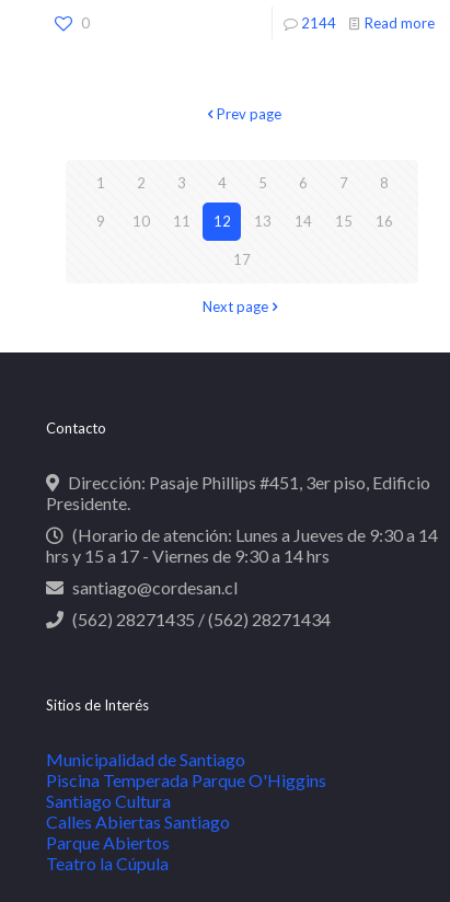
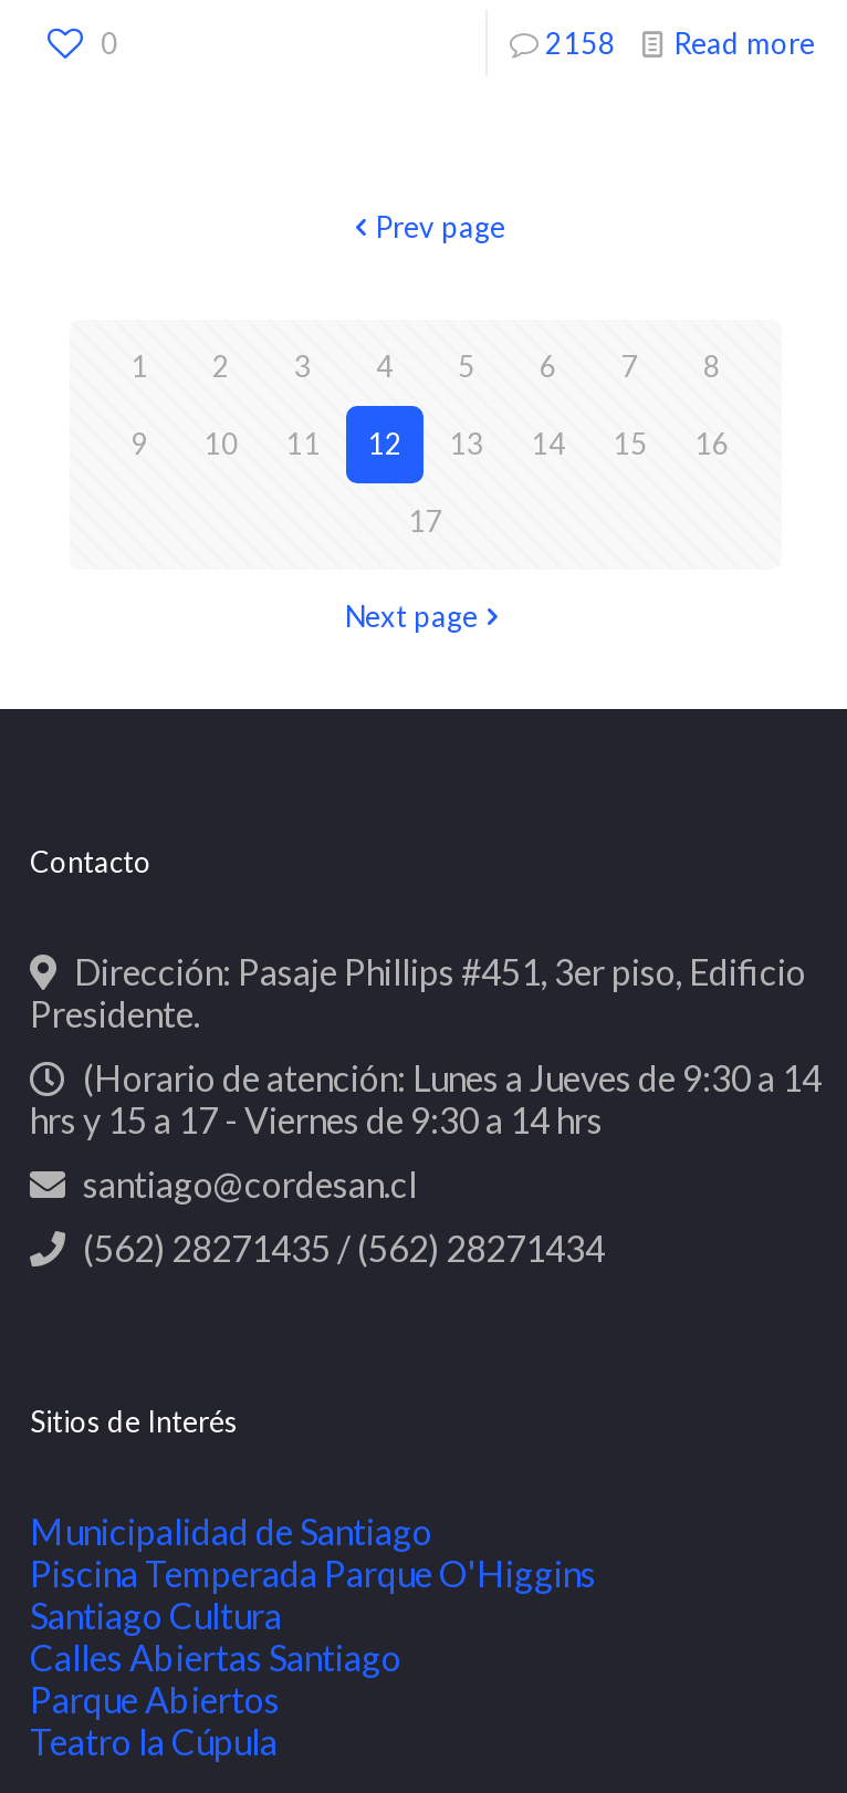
[301,14,435,32] 2144 Read more -> [545,25,815,61] 2158 Read more

